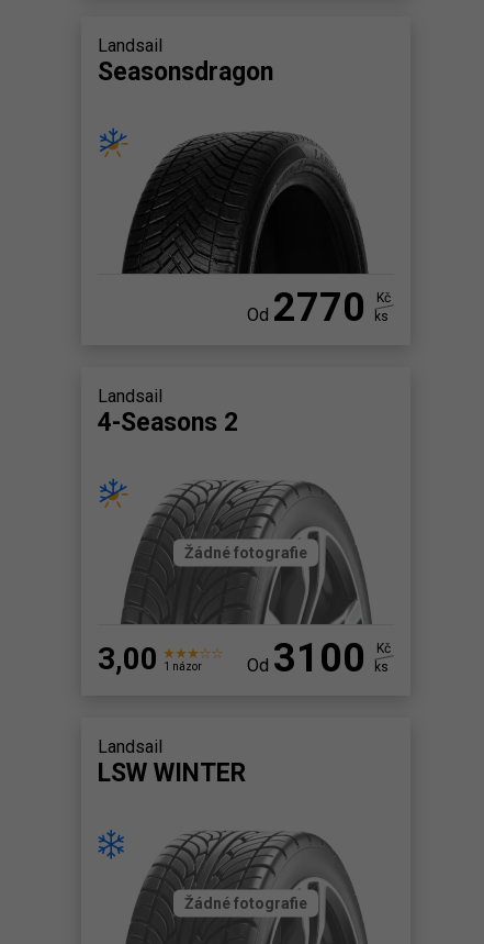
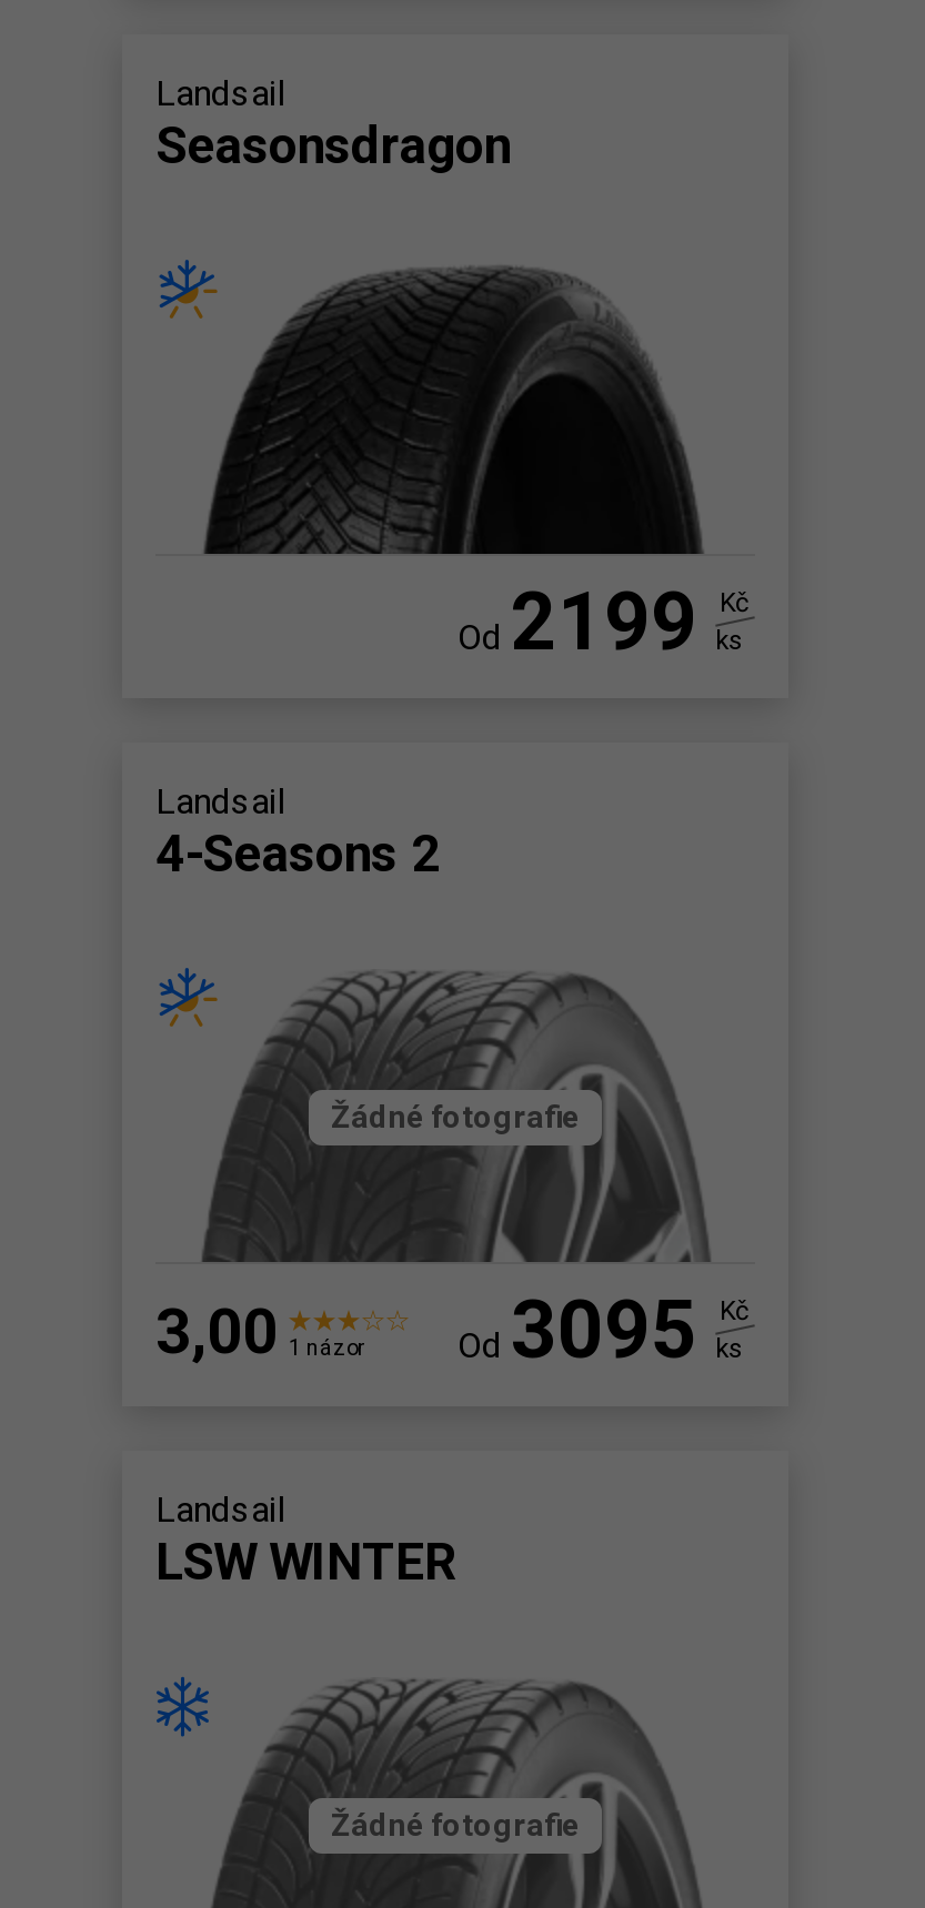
[247,285,391,331] Od 2770 ks Kč -> [458,577,748,670] Od 2199 ks Kč
[247,635,365,682] Od 3100 -> [458,1285,697,1378] Od 3095

